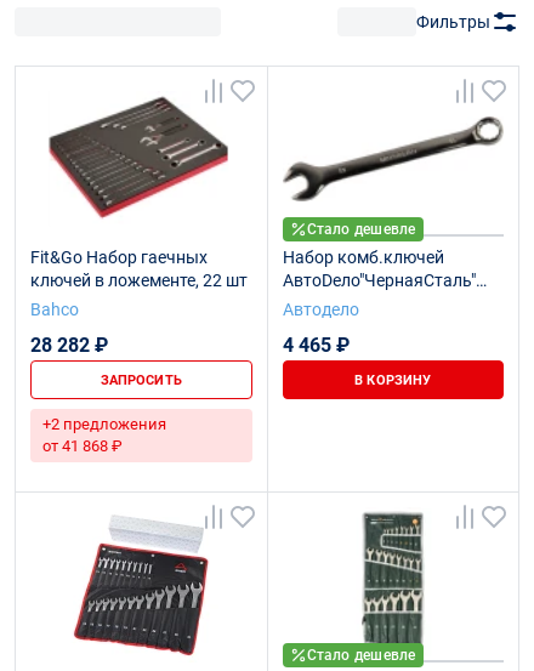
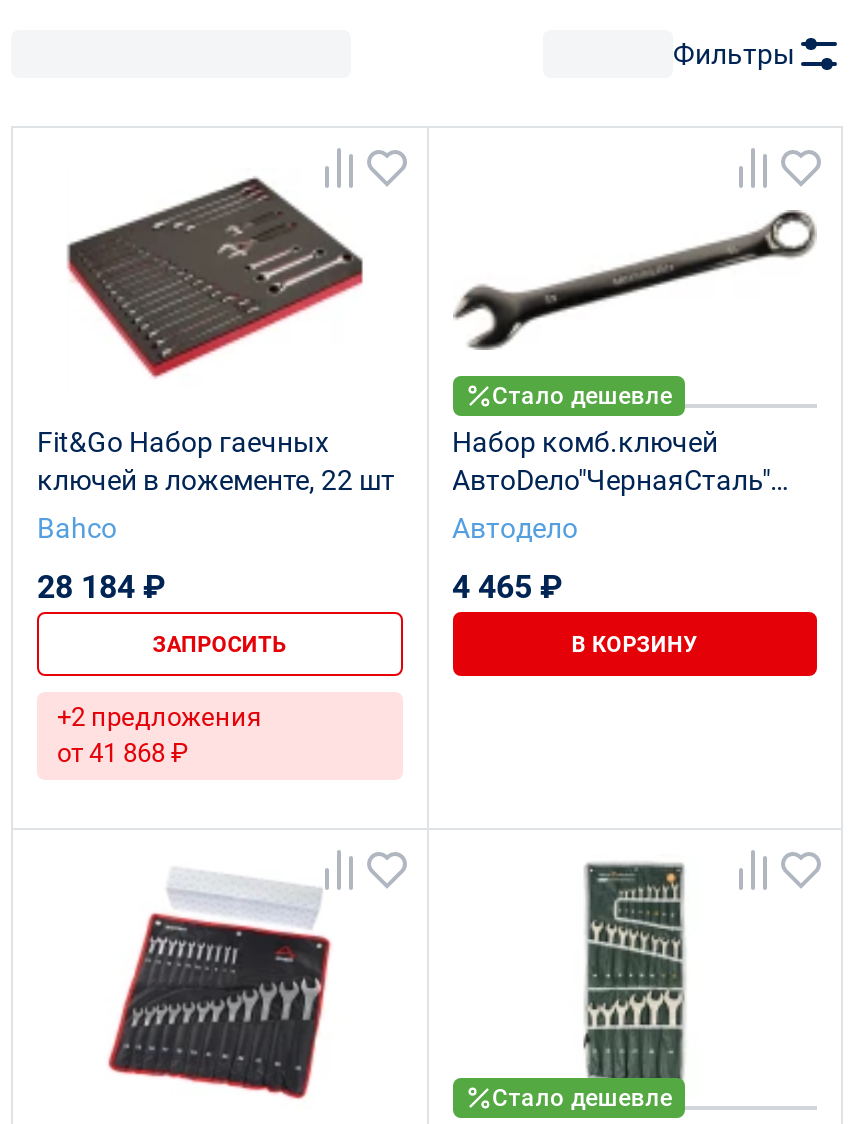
[30,334,108,357] 28 282 ₽ -> [37,568,165,606] 28 184 ₽

